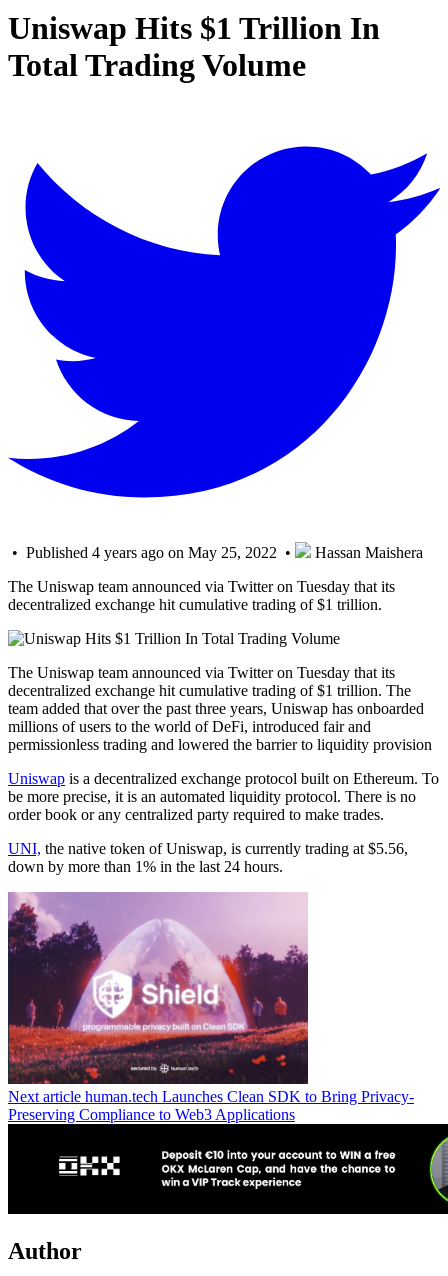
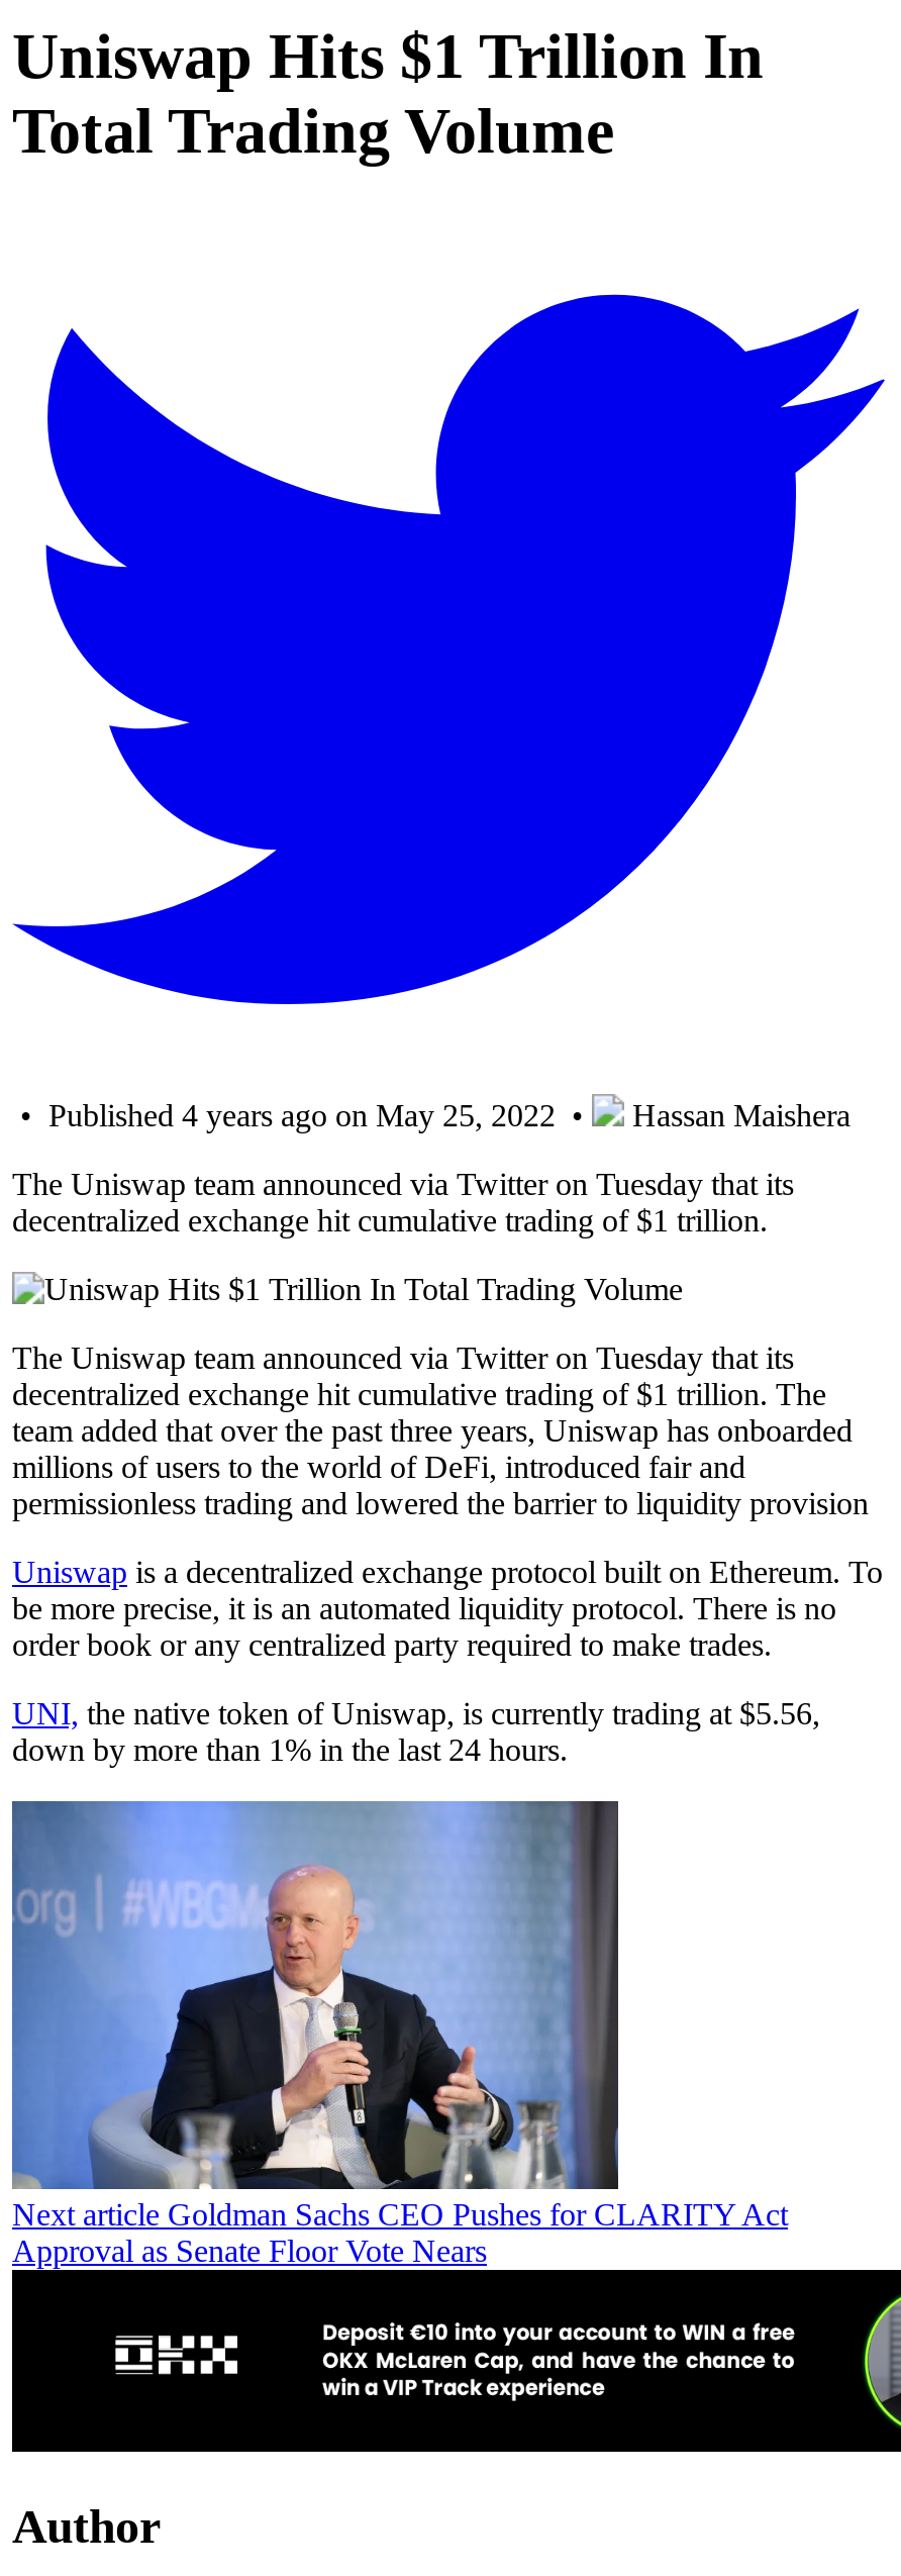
[7,892,414,1123] [image] | Next article human.tech Launches Clean SDK to Bring Privacy- | Preserving Compliance to Web3 Applications -> [10,1799,788,2268] [image] | Next article Goldman Sachs CEO Pushes for CLARITY Act | Approval as Senate Floor Vote Nears

